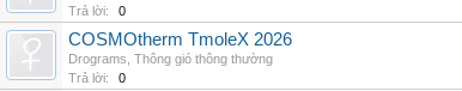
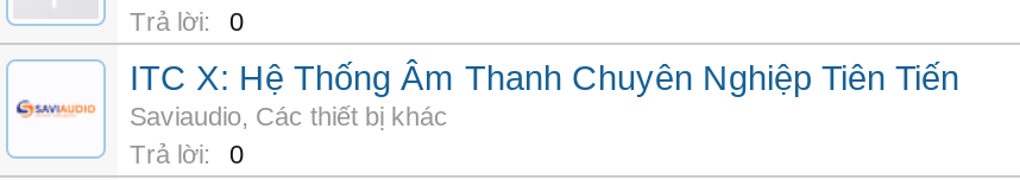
none -> [15,69,96,149] [image]
[68,30,292,66] COSMOtherm TmoleX 2026 | Drograms, Thông gió thông thường -> [130,59,959,130] ITC X: Hệ Thống Âm Thanh Chuyên Nghiệp Tiên Tiến | Saviaudio, Các thiết bị khác

